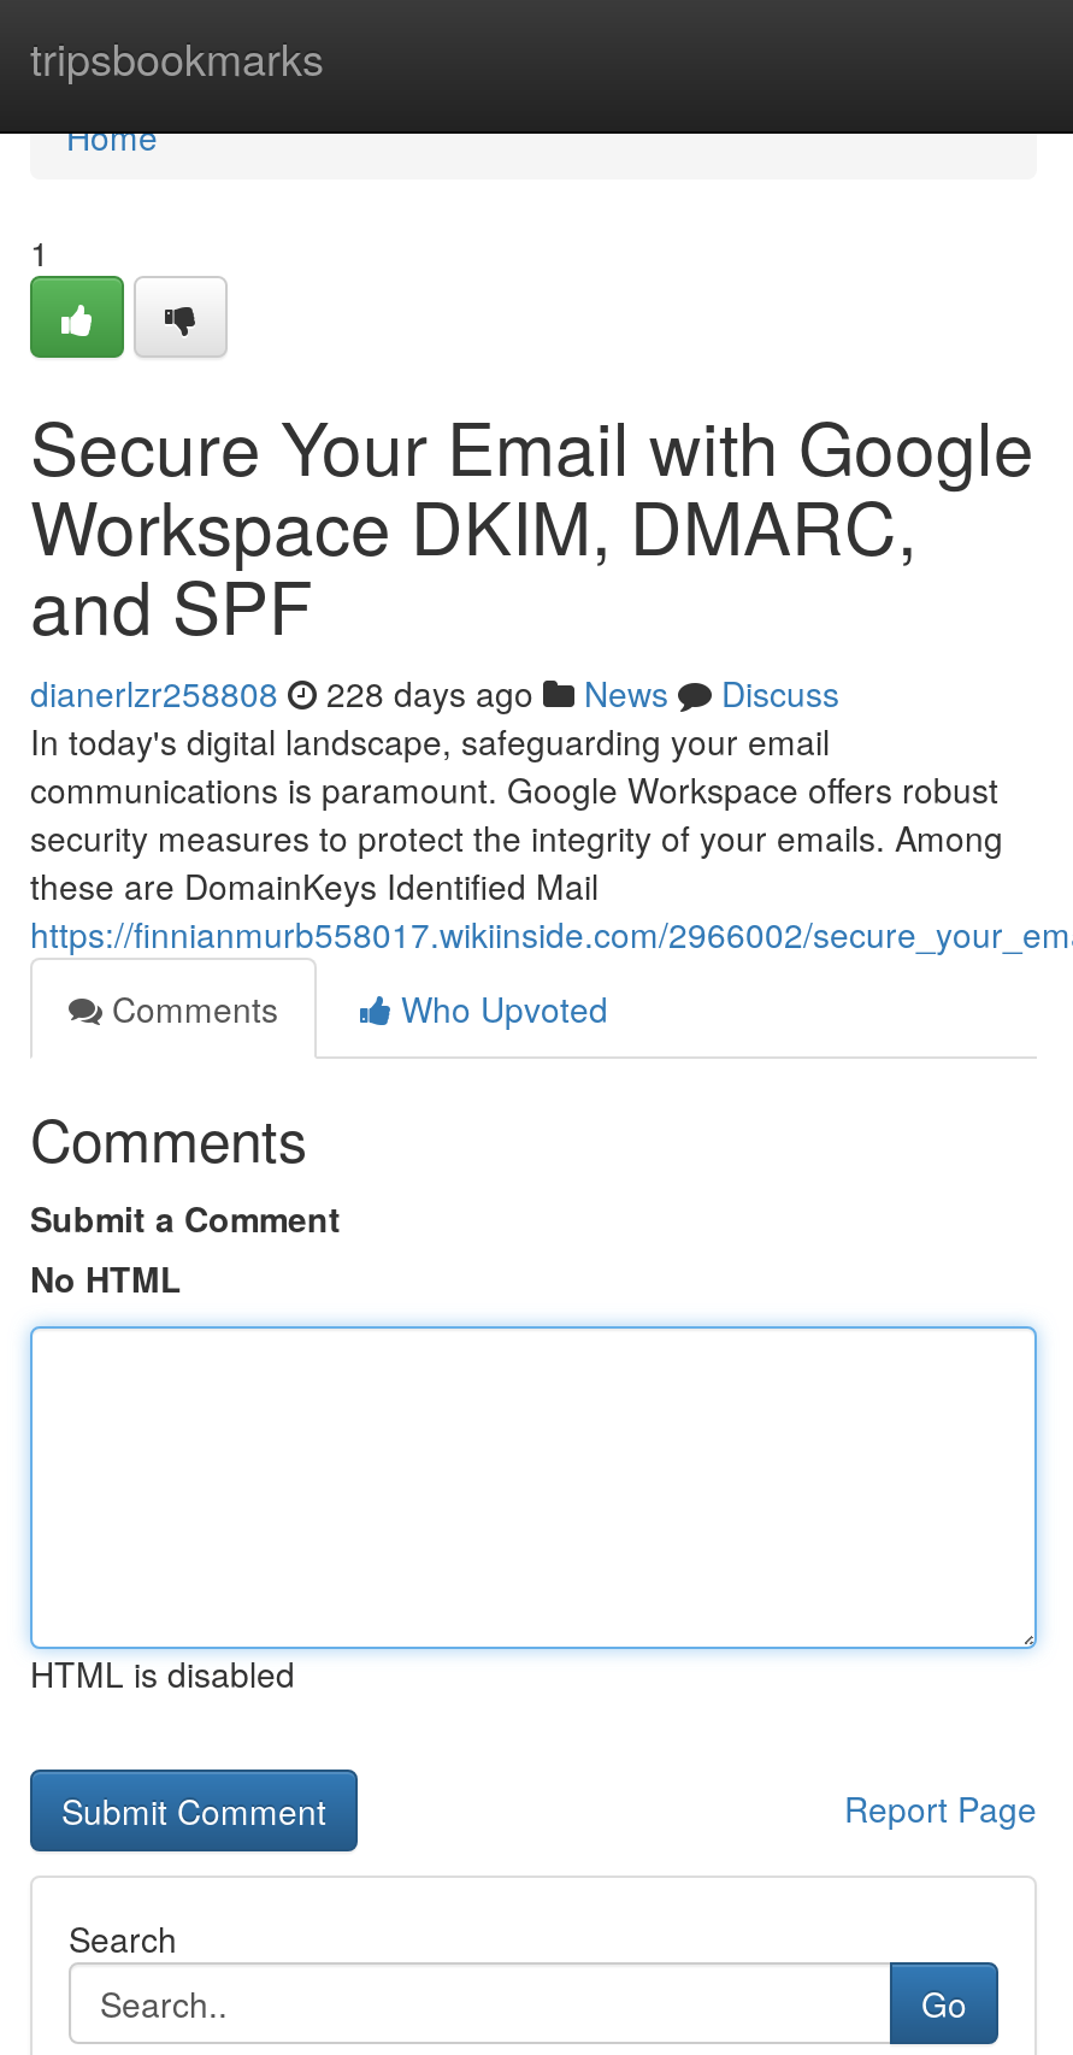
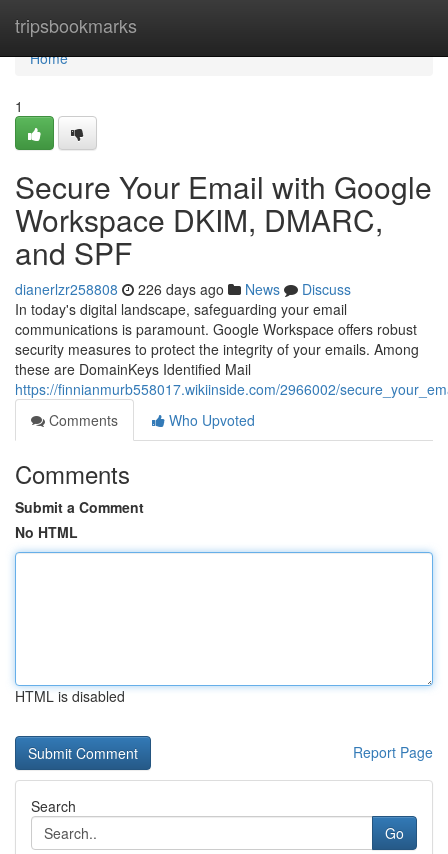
[30,669,839,717] dianerlzr258808 228 days ago News Discuss -> [15,279,351,299] dianerlzr258808 226 days ago News Discuss

